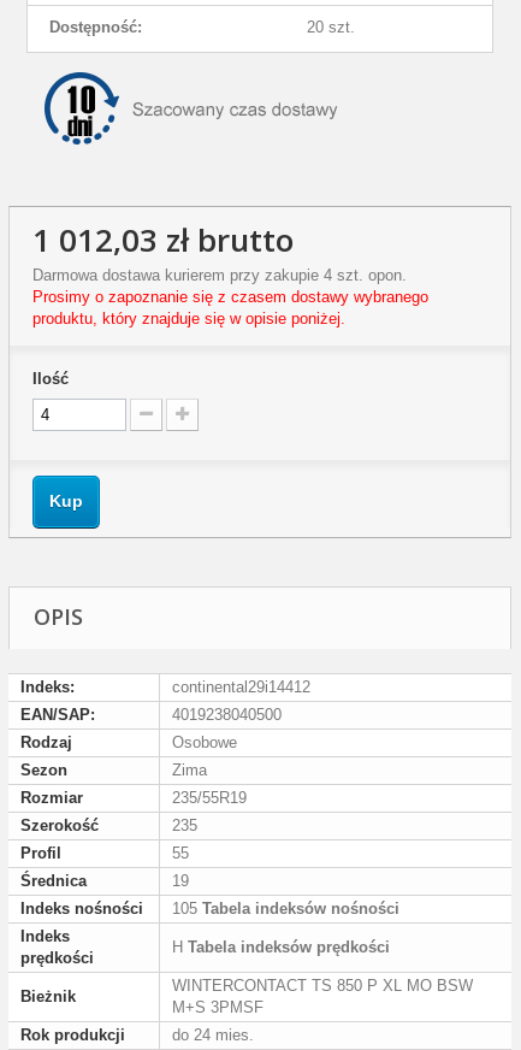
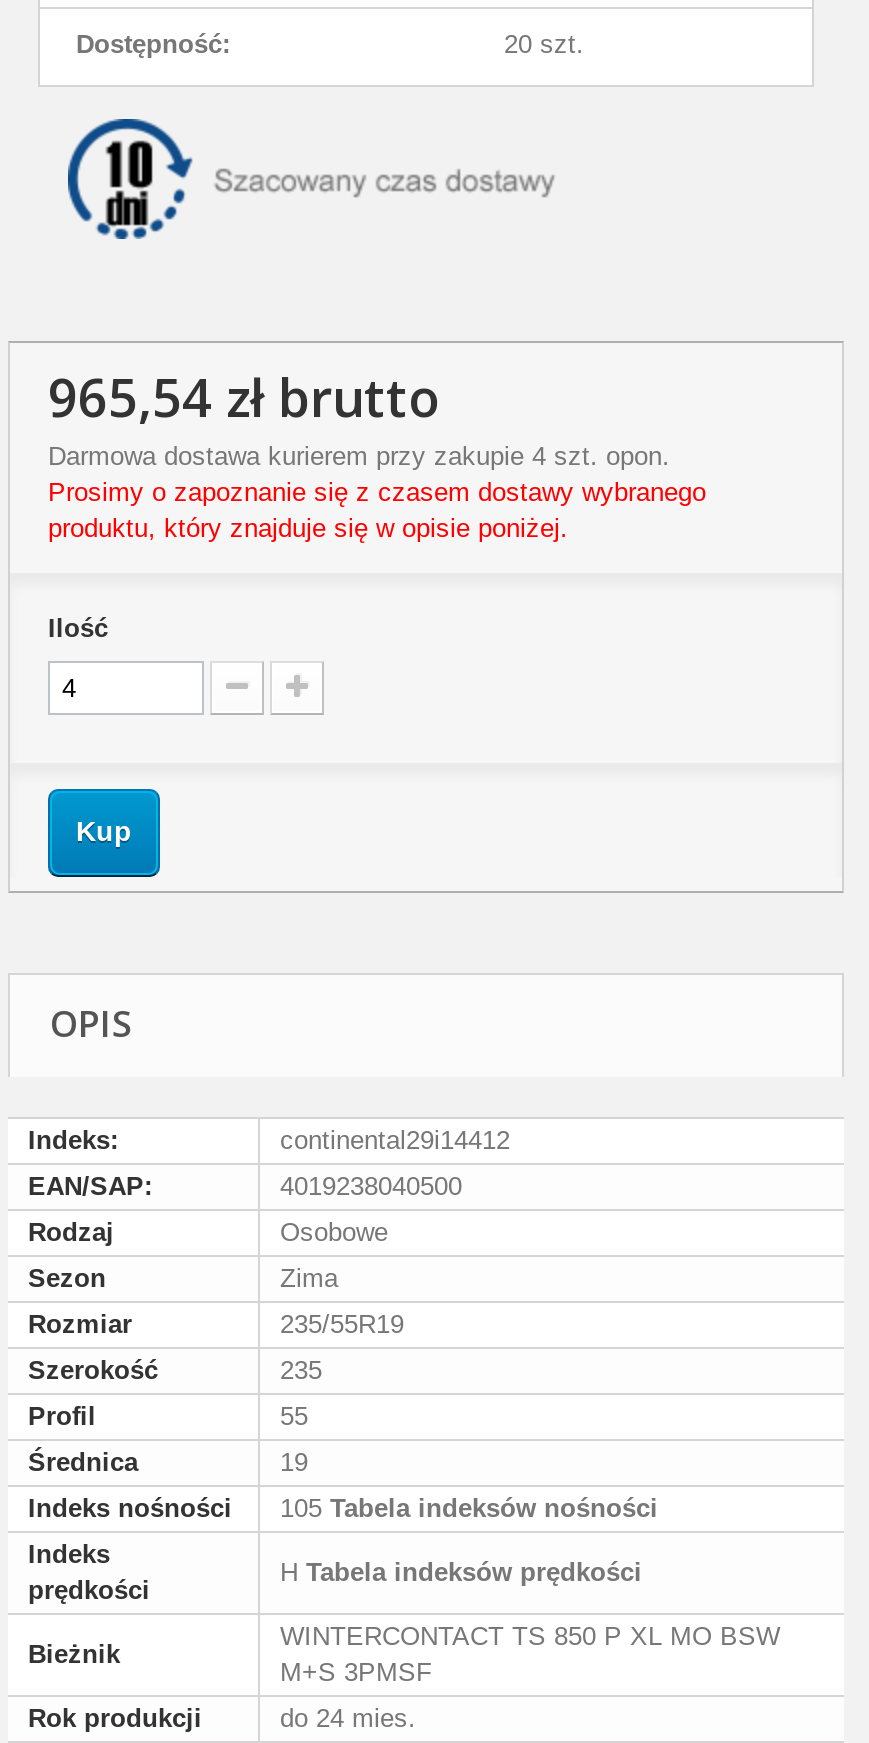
[32,218,294,261] 1 012,03 zł brutto -> [48,361,438,433] 965,54 zł brutto

